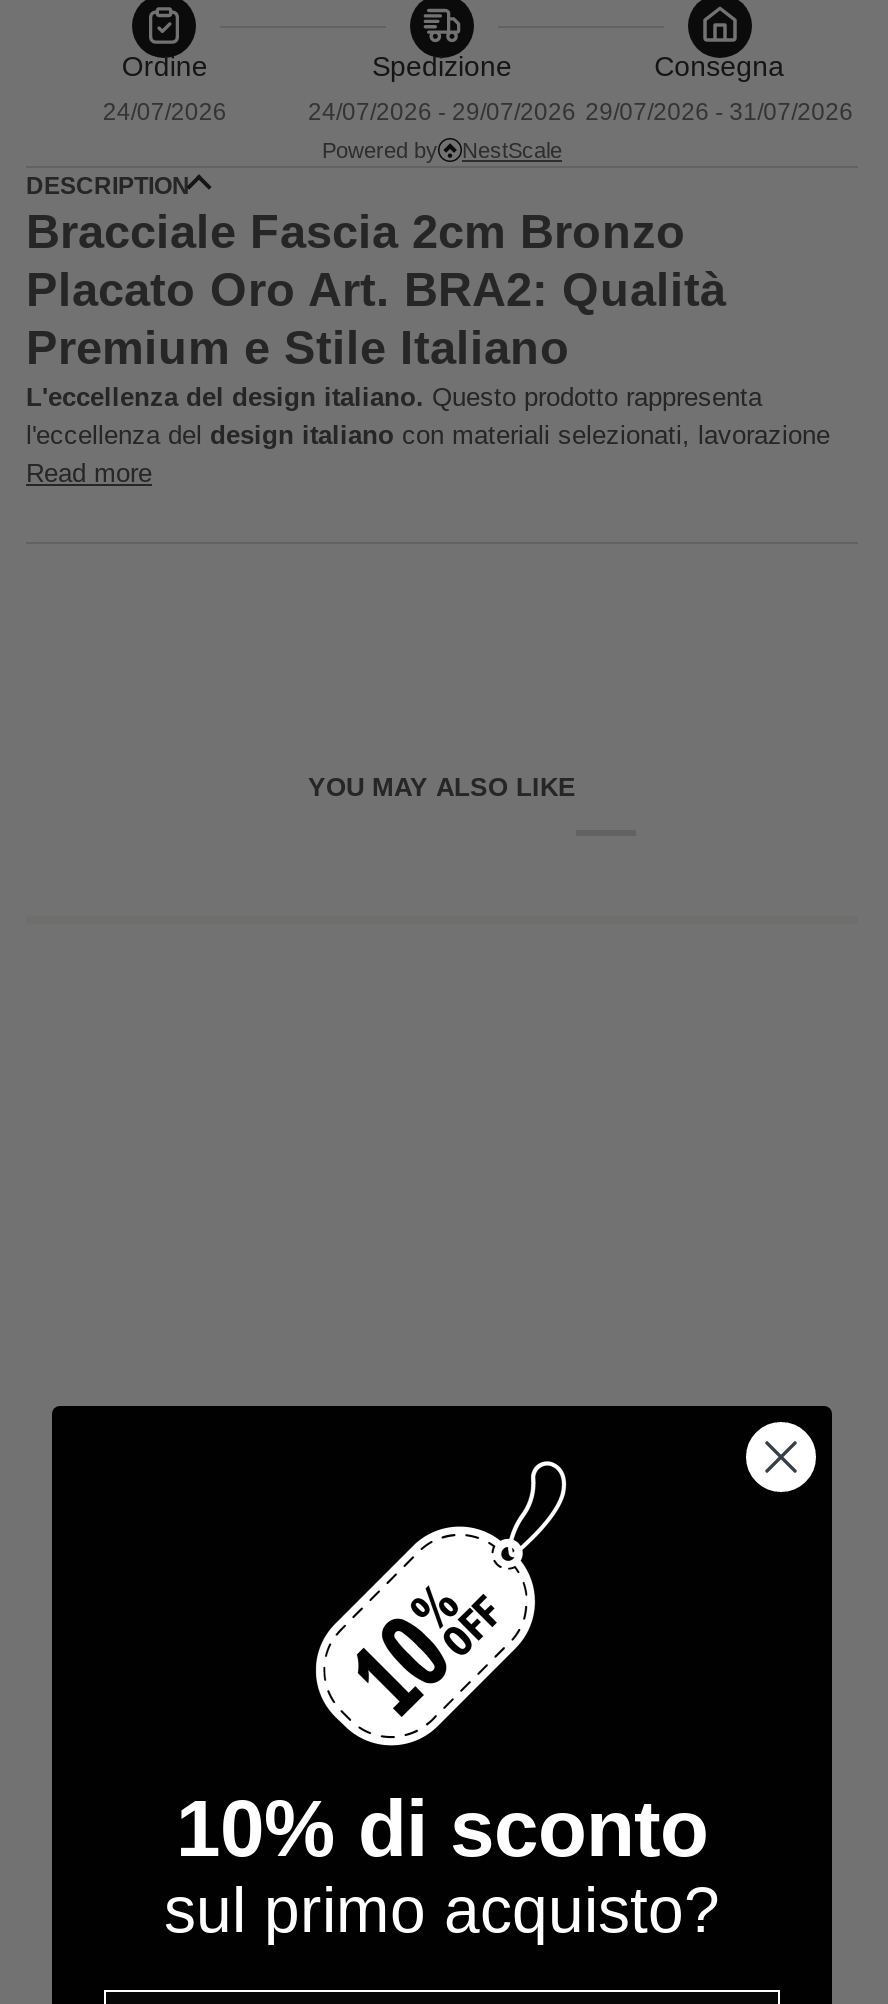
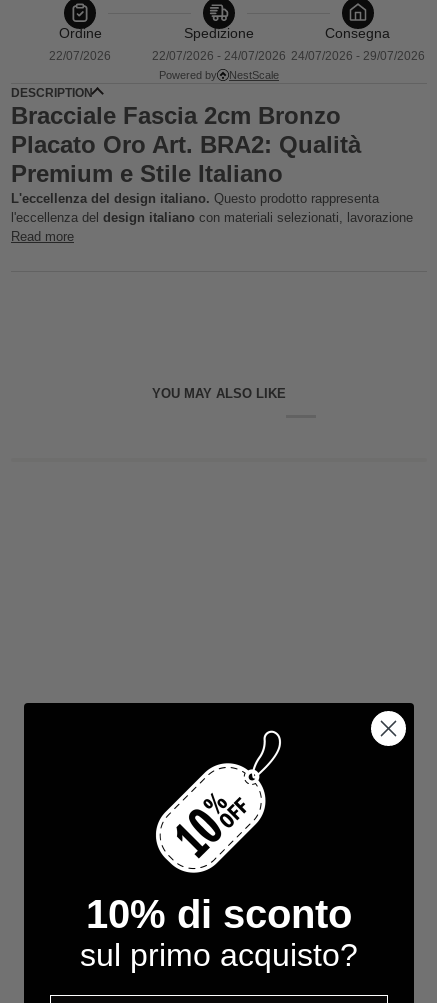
[103,97,227,125] 24/07/2026 -> [49,49,111,63] 22/07/2026
[308,97,576,125] 24/07/2026 - 29/07/2026 -> [152,49,286,63] 22/07/2026 - 24/07/2026
[585,97,853,125] 29/07/2026 - 31/07/2026 -> [291,49,425,63] 24/07/2026 - 29/07/2026

